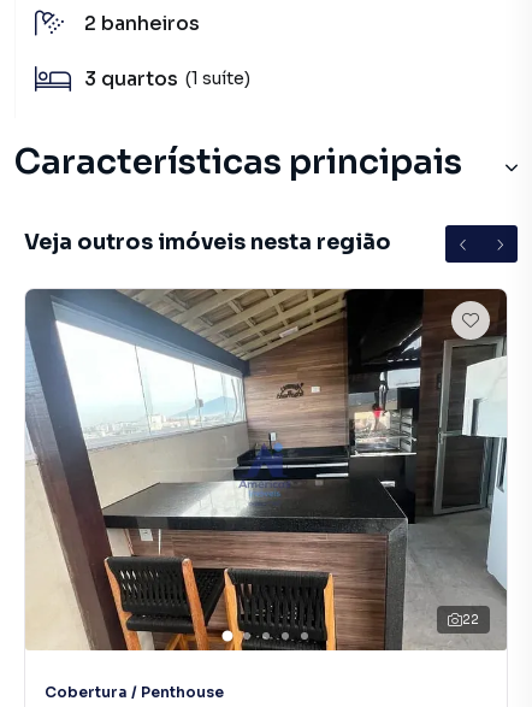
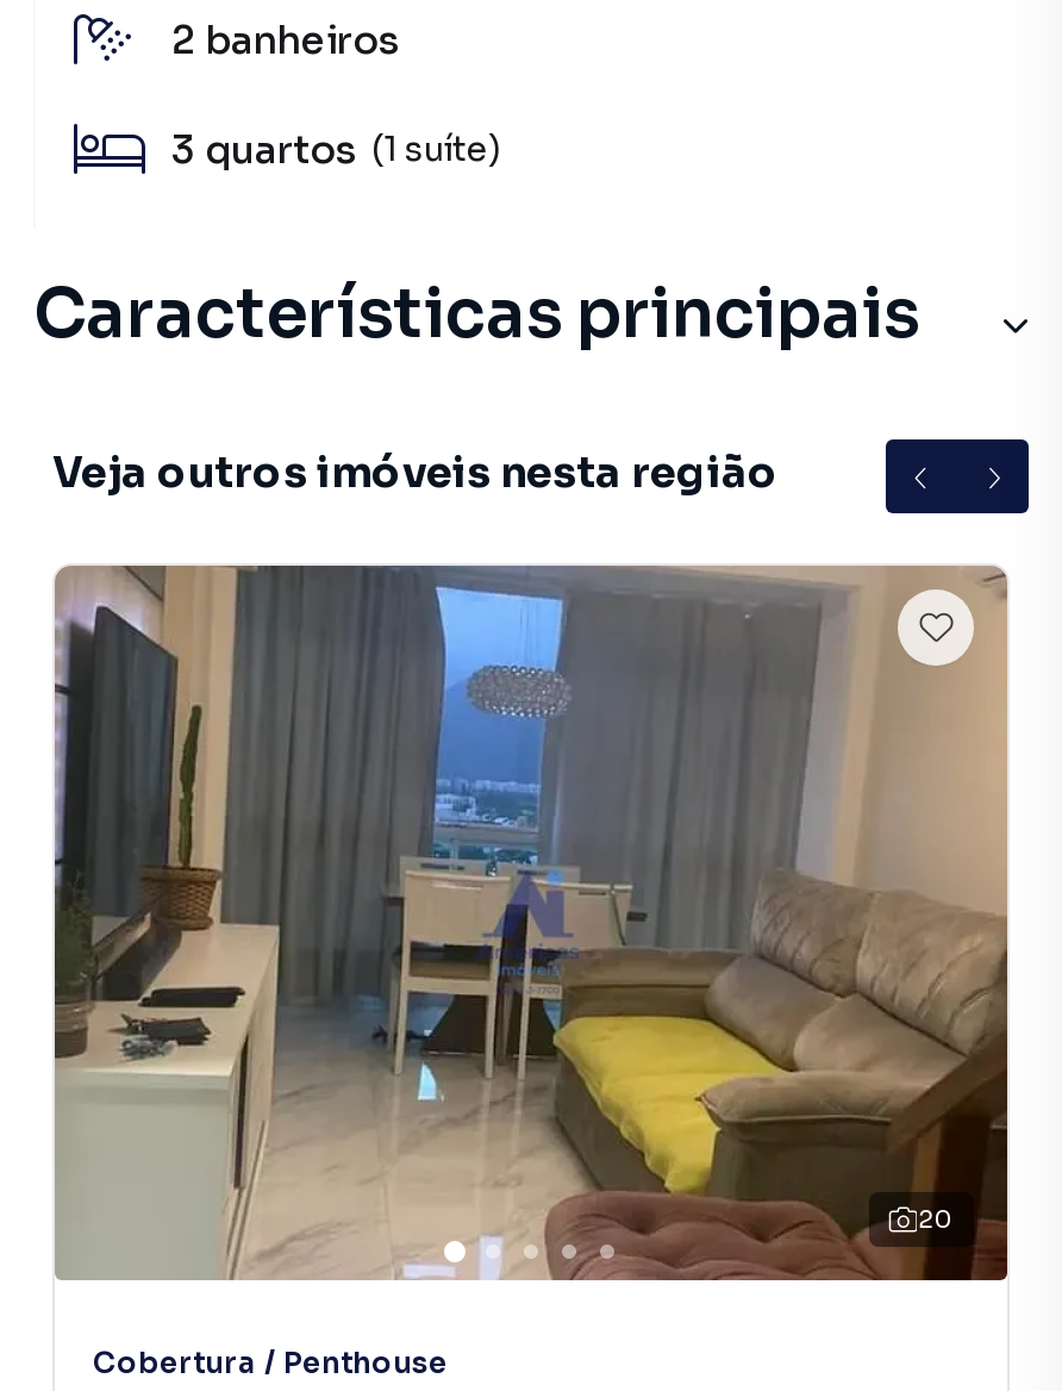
[25,288,508,652] [image] | 22 -> [52,563,1010,1283] [image] | 20

